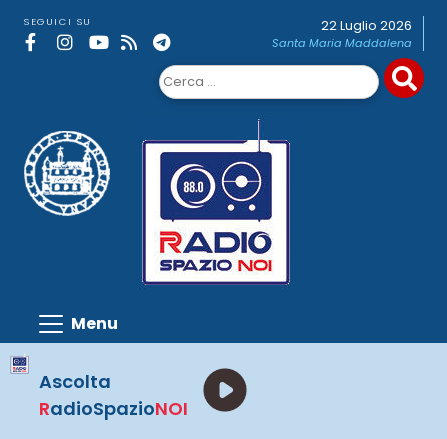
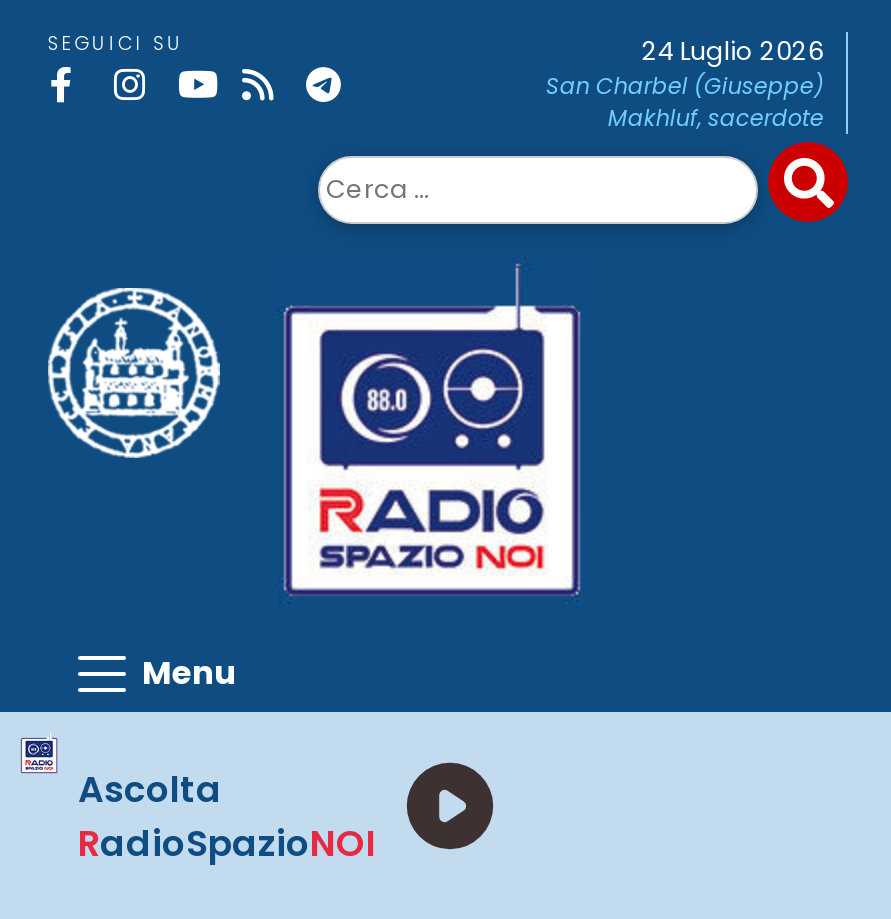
[272,17,412,51] 22 Luglio 2026 | Santa Maria Maddalena -> [546,34,824,134] 24 Luglio 2026 | San Charbel (Giuseppe) | Makhluf, sacerdote

